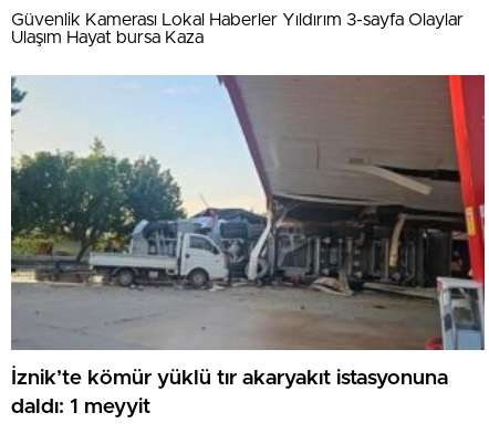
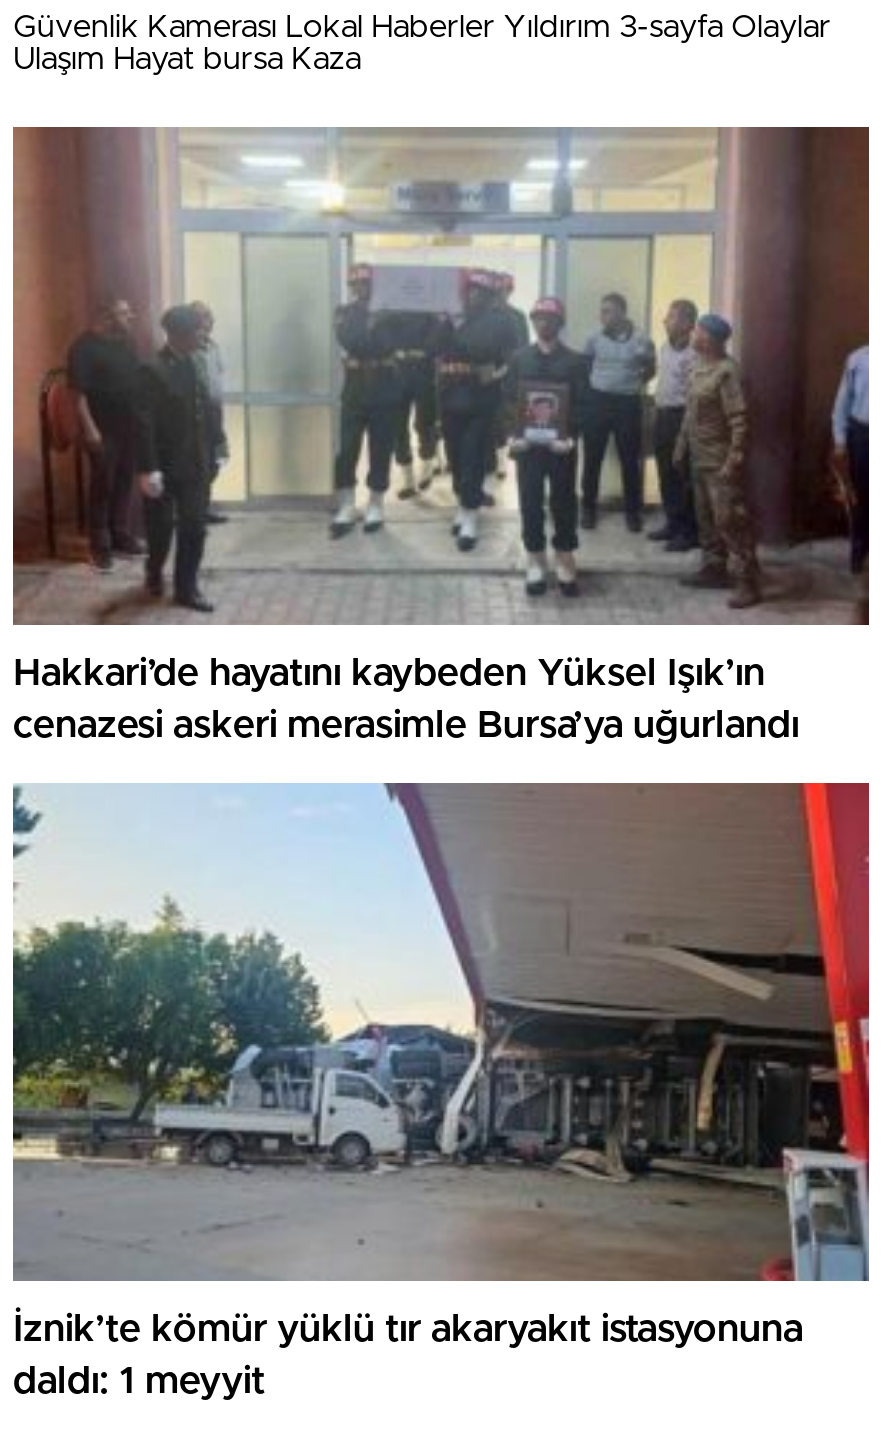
none -> [11,125,871,746] [image] | Hakkari’de hayatını kaybeden Yüksel Işık’ın | cenazesi askeri merasimle Bursa’ya uğurlandı

